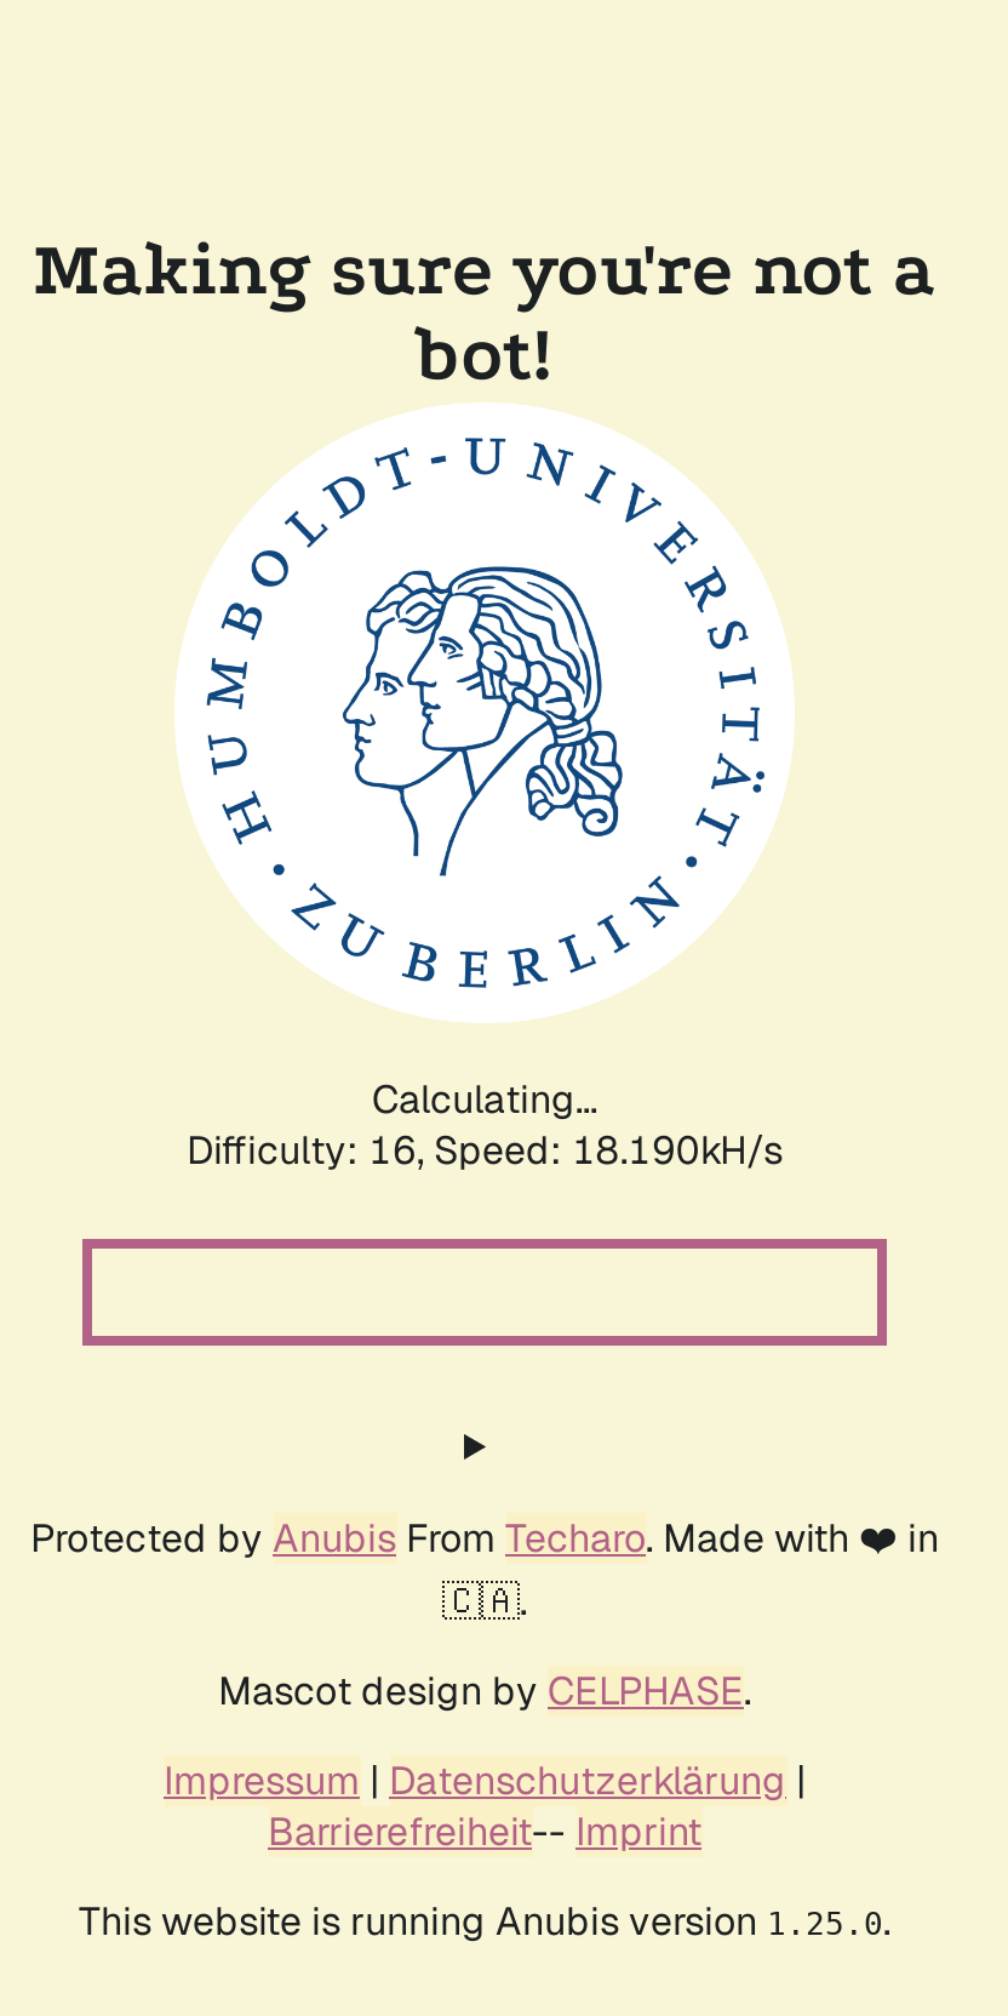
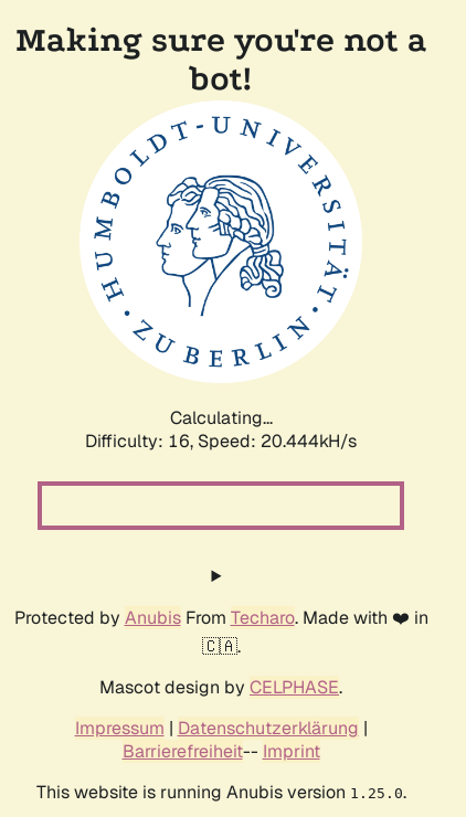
[187,1125,783,1176] Difficulty: 16, Speed: 18.190kH/s -> [85,429,357,453] Difficulty: 16, Speed: 20.444kH/s

